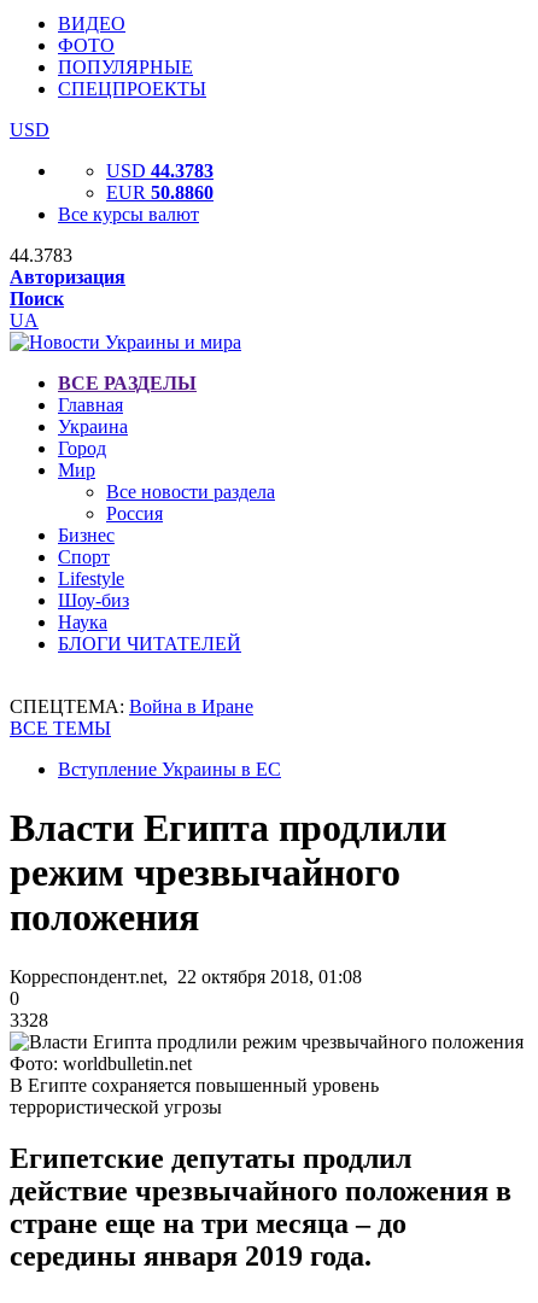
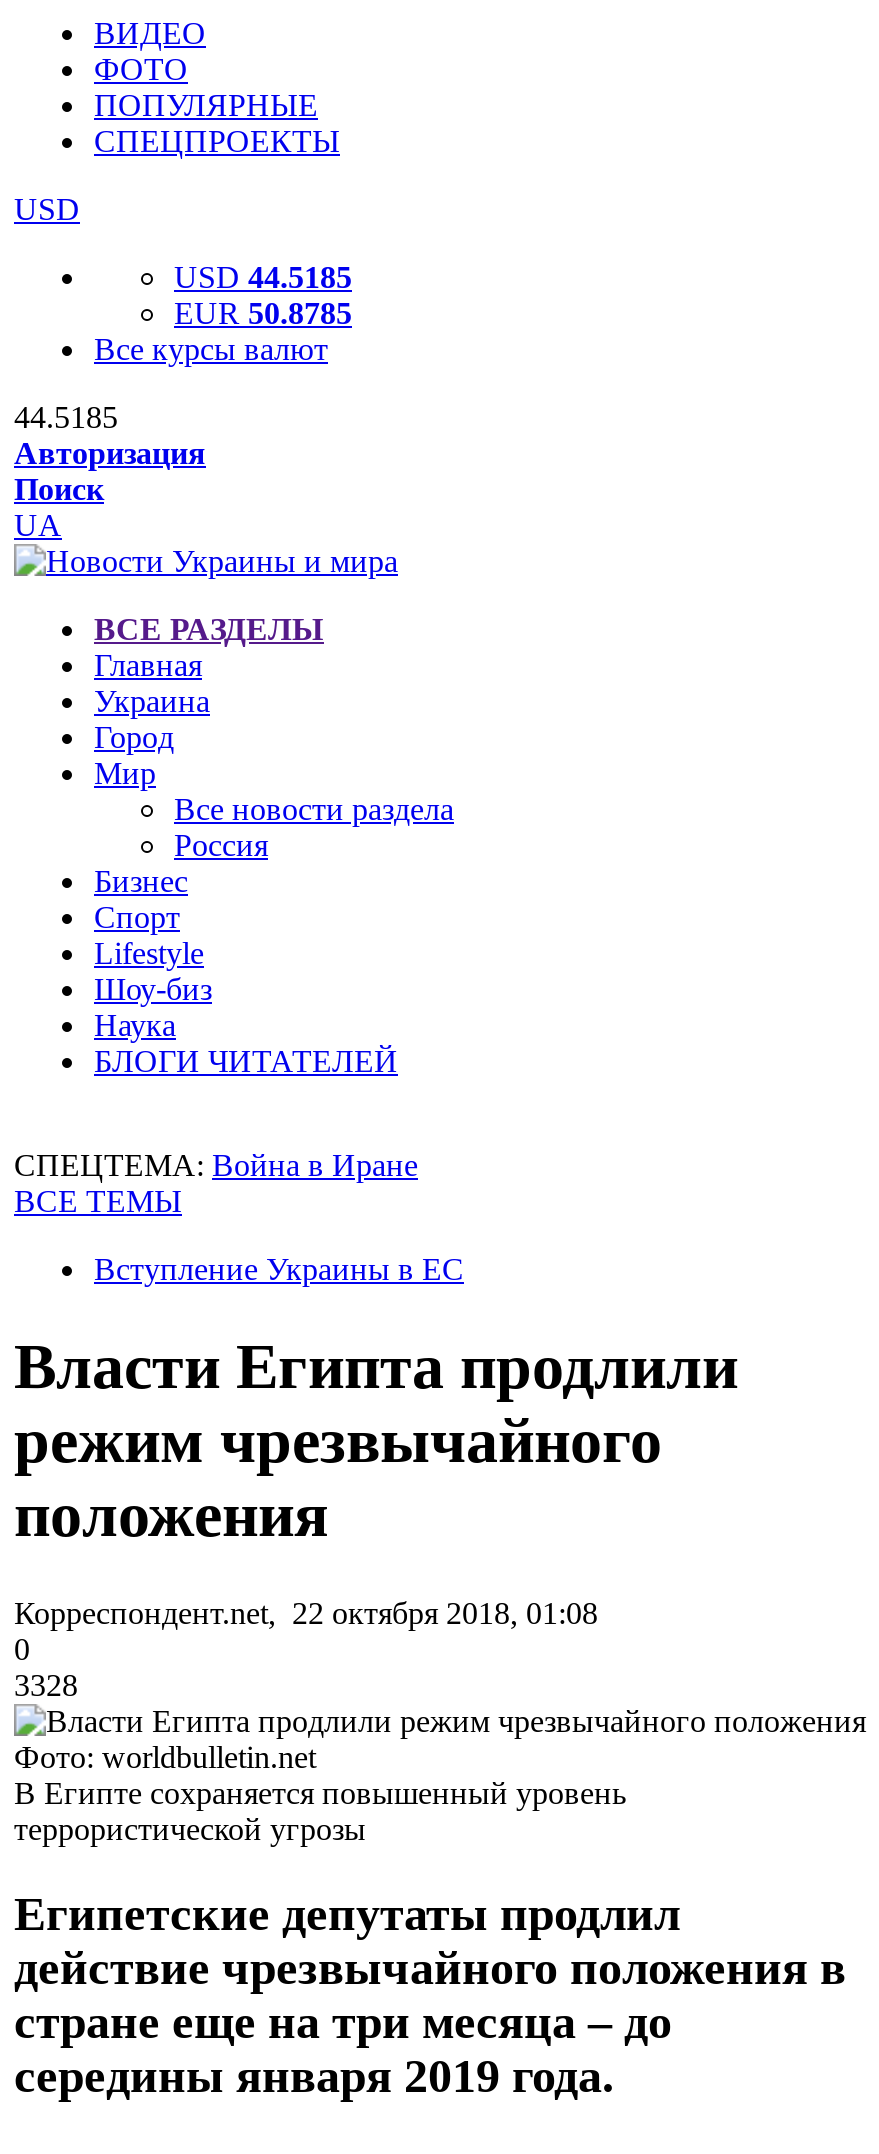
[106,160,214,181] USD 44.3783 -> [174,260,352,294] USD 44.5185
[106,182,214,203] EUR 50.8860 -> [174,296,352,330] EUR 50.8785
[10,245,72,265] 44.3783 -> [14,400,118,434] 44.5185

